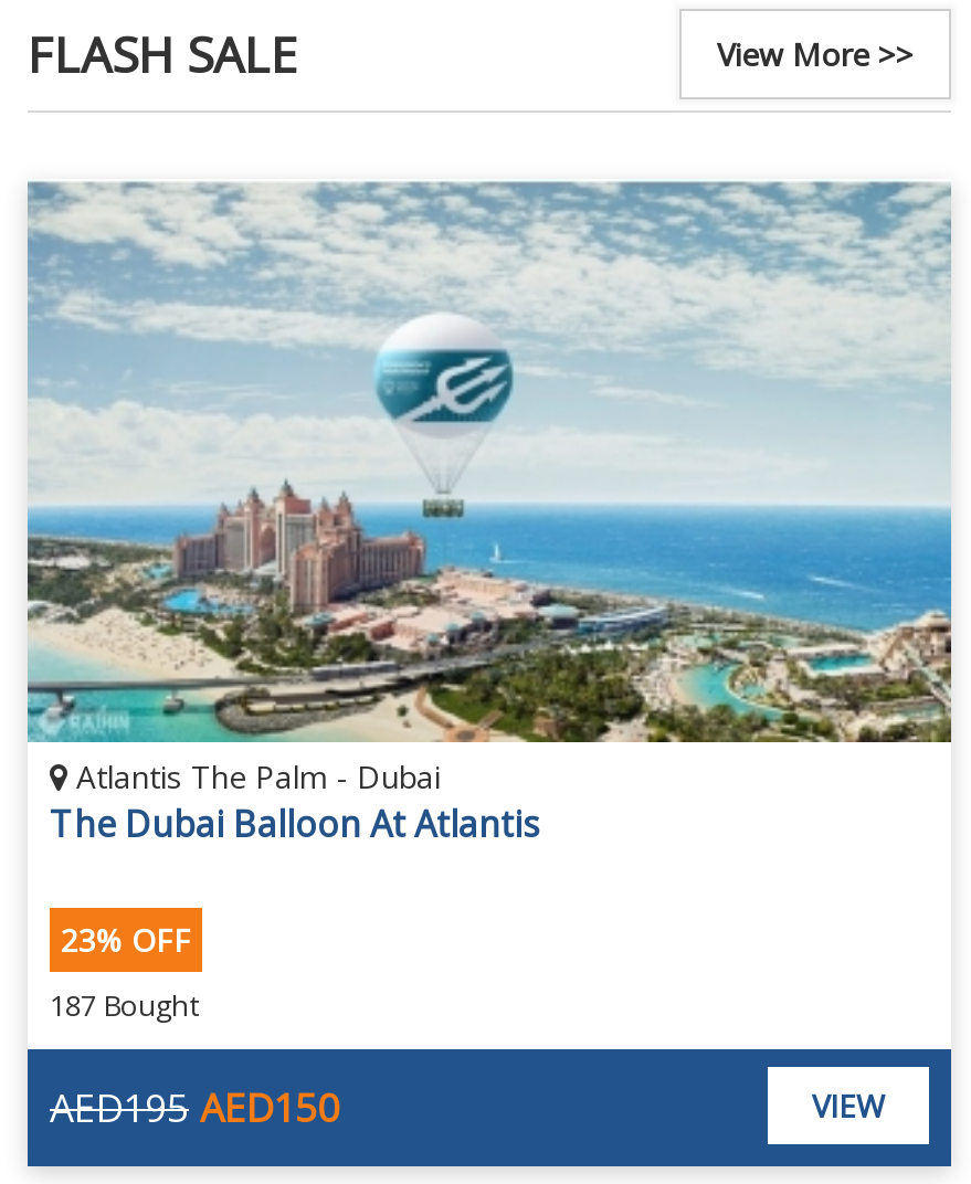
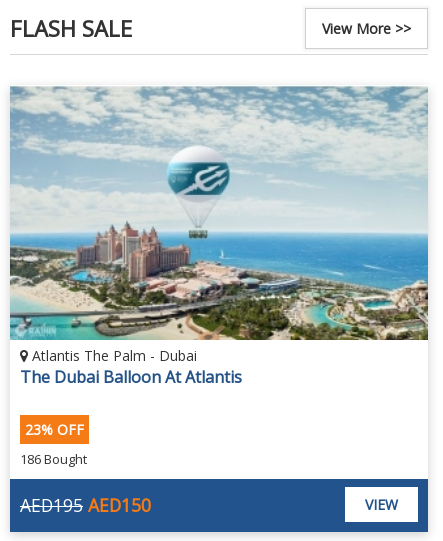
[50,984,198,1024] 187 Bought -> [20,450,87,468] 186 Bought

